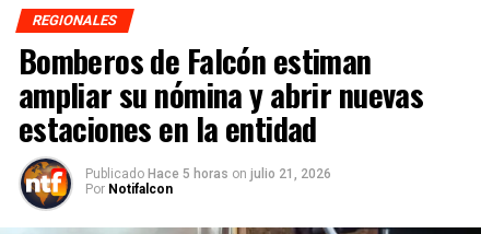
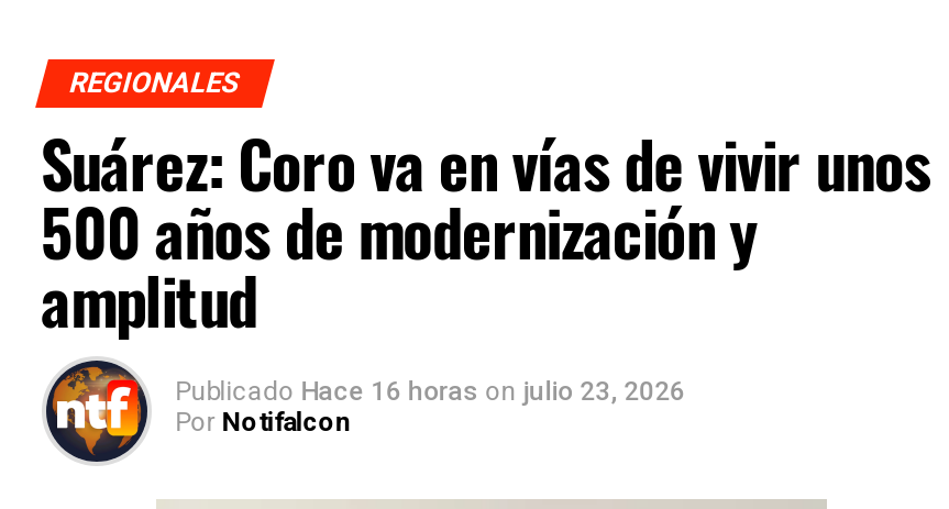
[18,37,423,182] Bomberos de Falcón estiman | ampliar su nómina y abrir nuevas | estaciones en la entidad | Publicado Hace 5 horas on julio 21, 2026 -> [41,117,931,407] Suárez: Coro va en vías de vivir unos | 500 años de modernización y | amplitud | Publicado Hace 16 horas on julio 23, 2026

